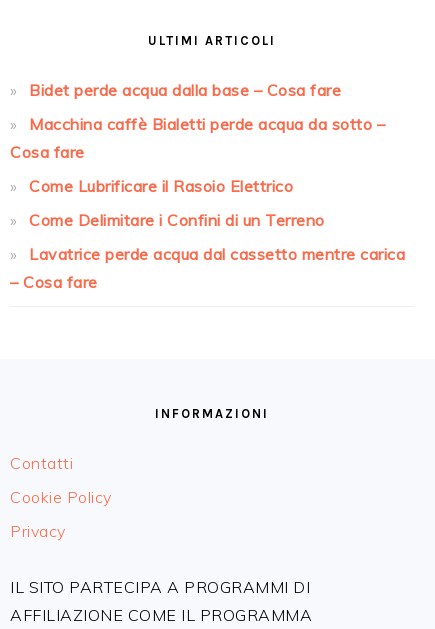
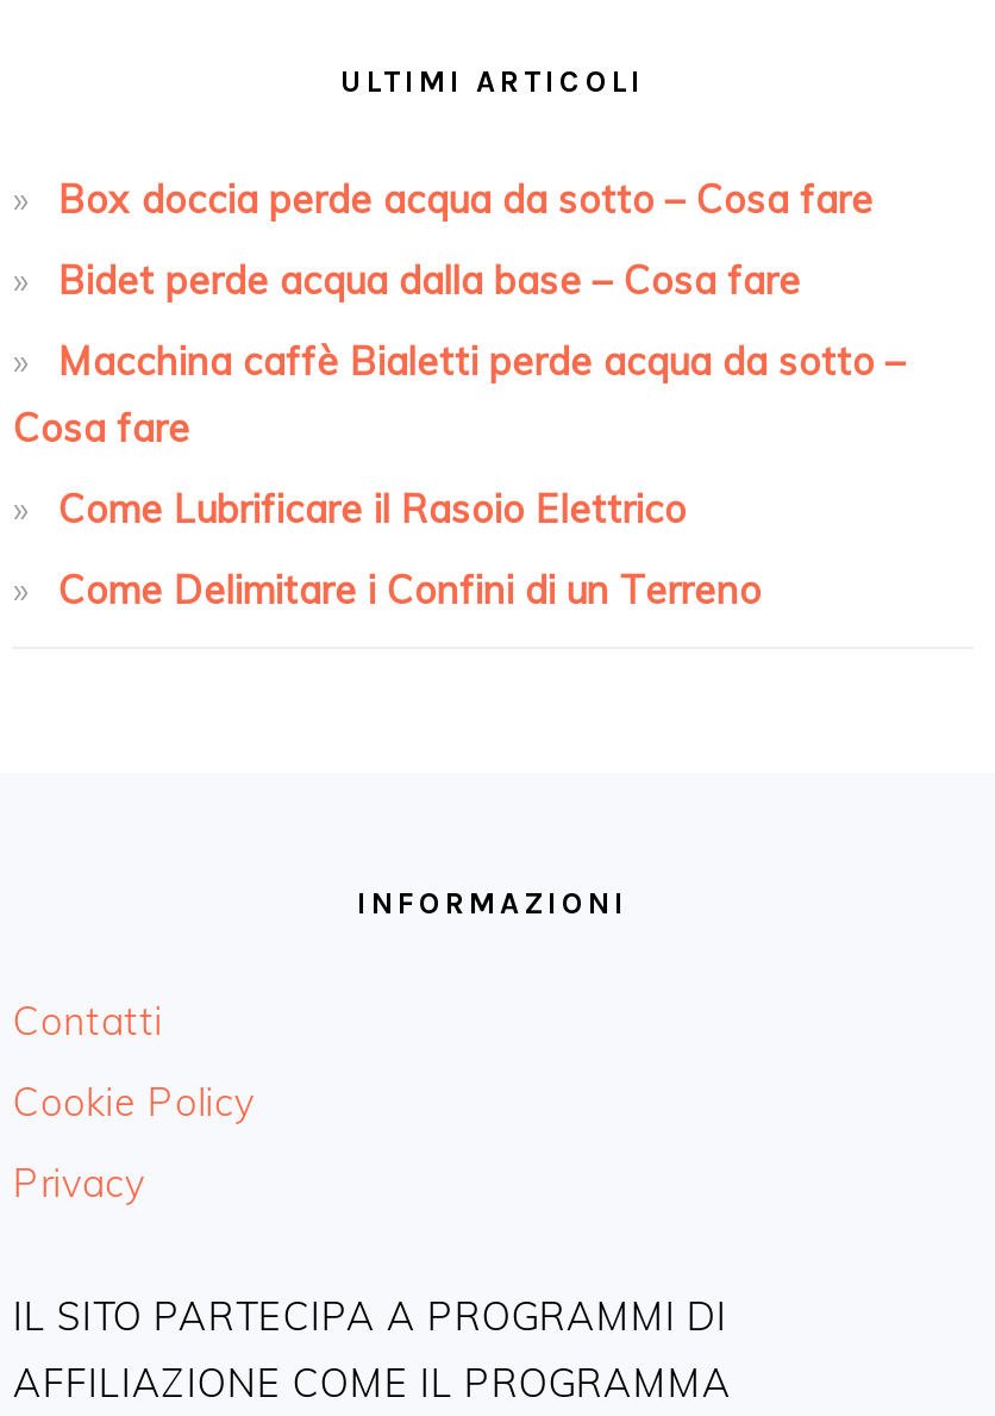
none -> [58,175,873,223] Box doccia perde acqua da sotto – Cosa fare
moved [10,80,385,230] -> [13,256,905,613]: Bidet perde acqua dalla base – Cosa fare | Macchina caffè Bialetti perde acqua da sotto – | Cosa fare | Come Lubrificare il Rasoio Elettrico | Come Delimitare i Confini di un Terreno
[10,244,405,292] Lavatrice perde acqua dal cassetto mentre carica | – Cosa fare -> none

